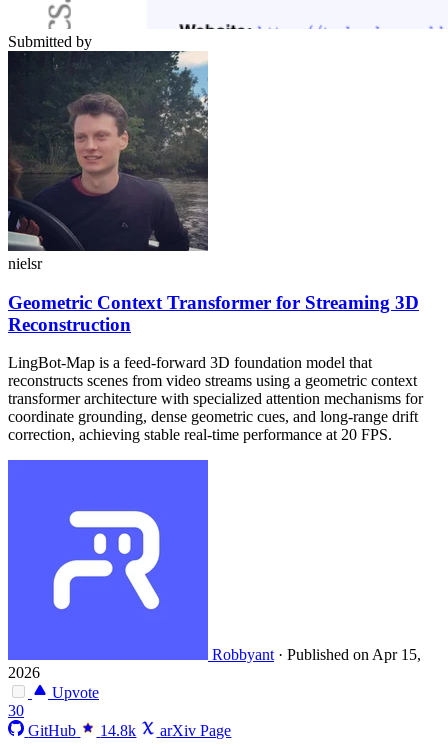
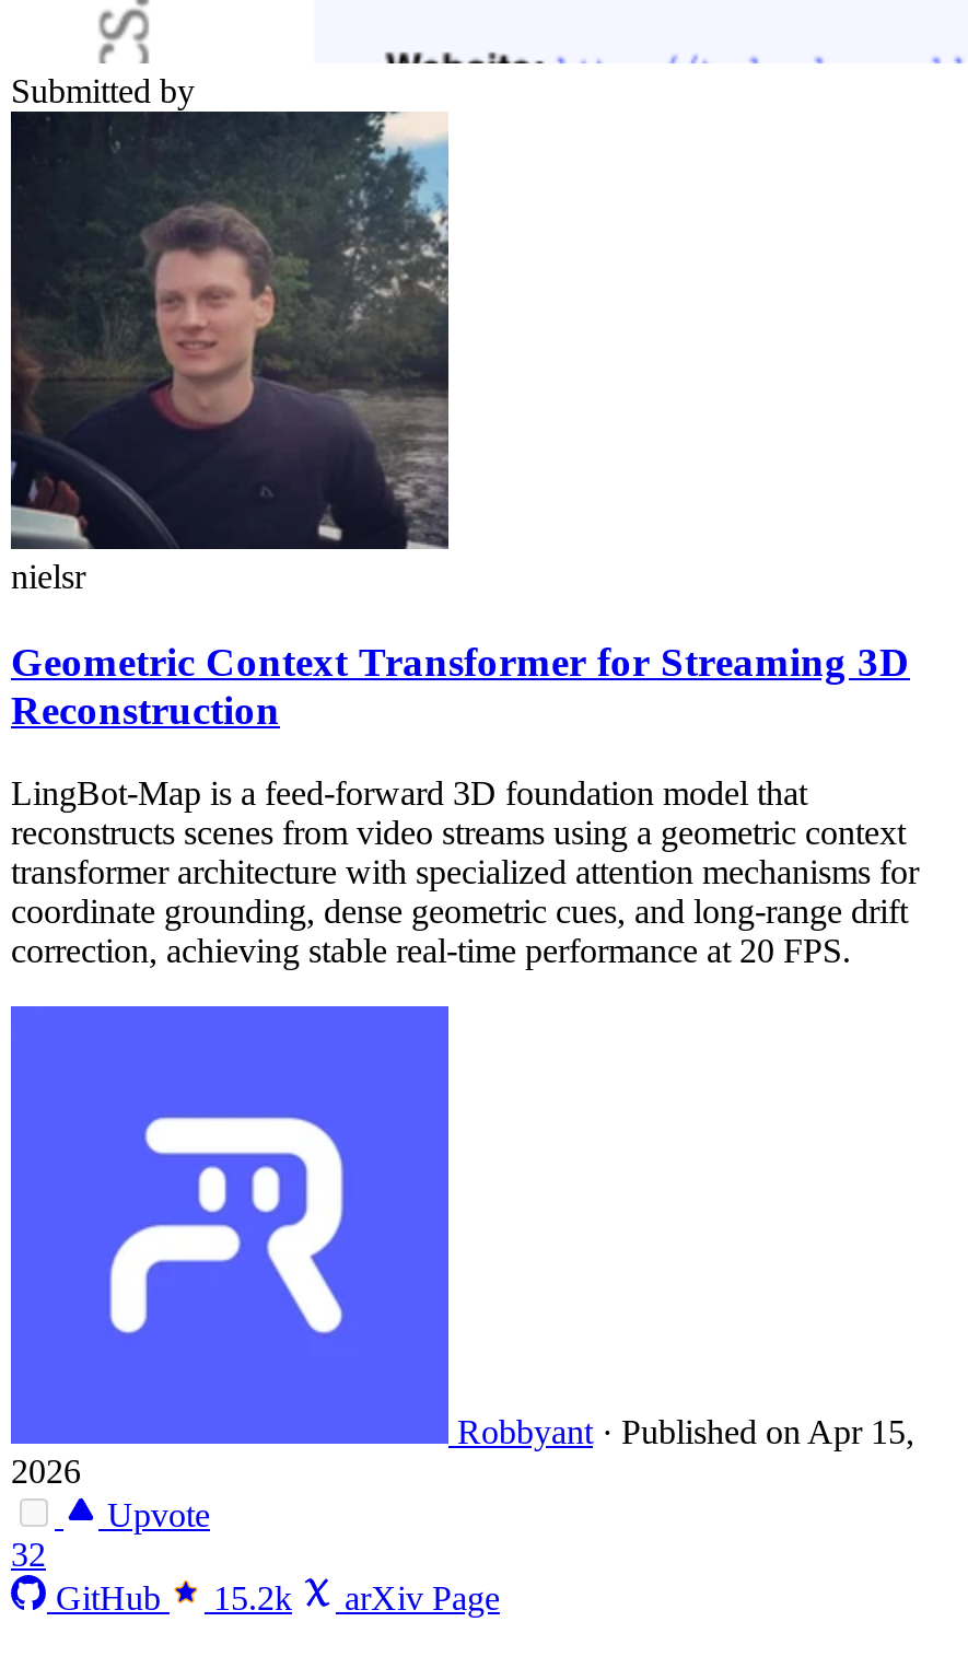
[8,702,24,719] 30 -> [11,1536,46,1574] 32
[28,722,231,739] GitHub 14.8k arXiv Page -> [56,1580,500,1617] GitHub 15.2k arXiv Page

